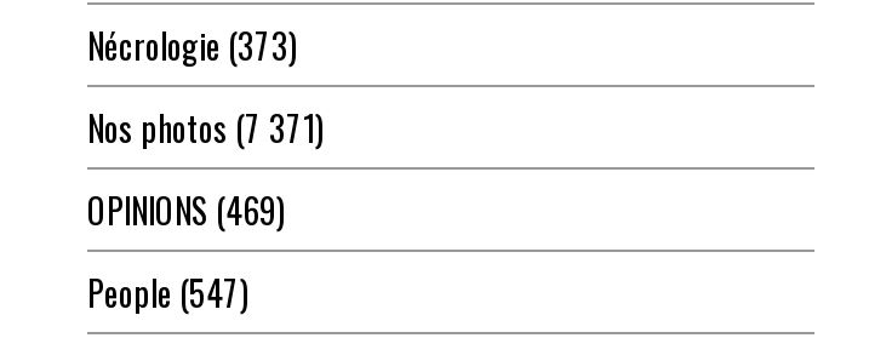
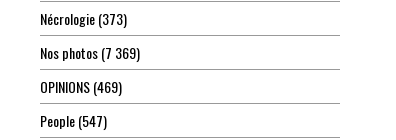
[87,102,325,153] Nos photos (7 371) -> [40,42,140,63] Nos photos (7 369)

